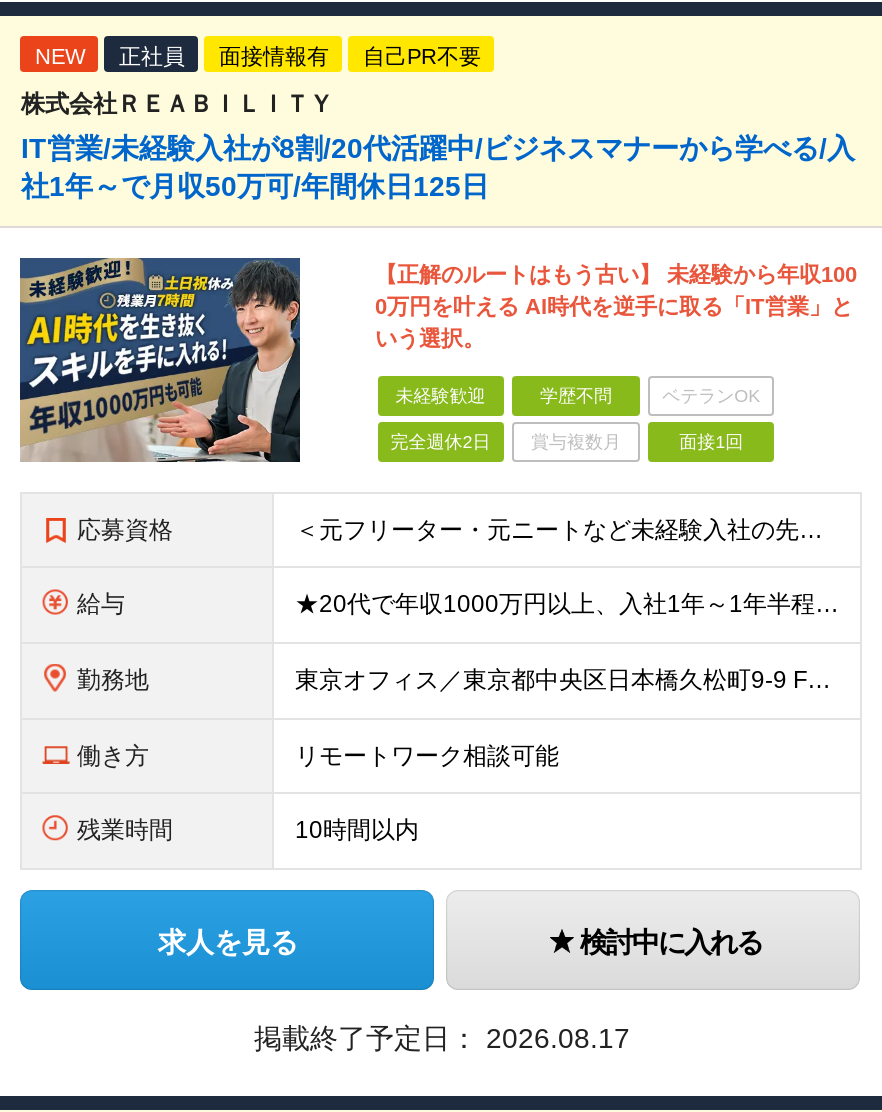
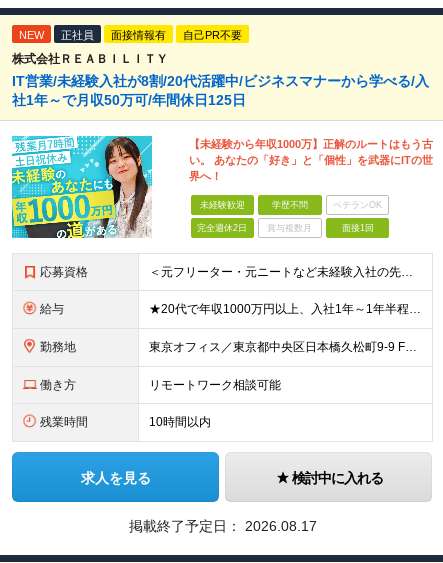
[18,256,857,464] [image] | 【正解のルートはもう古い】 未経験から年収100 | 0万円を叶える AI時代を逆手に取る「IT営業」と | いう選択。 -> [11,135,433,239] [image] | 【未経験から年収1000万】正解のルートはもう古 | い。 あなたの「好き」と「個性」を武器にITの世 | 界へ！

